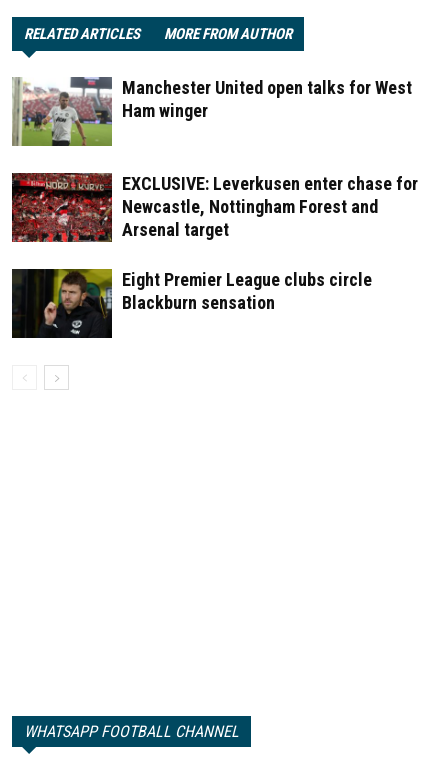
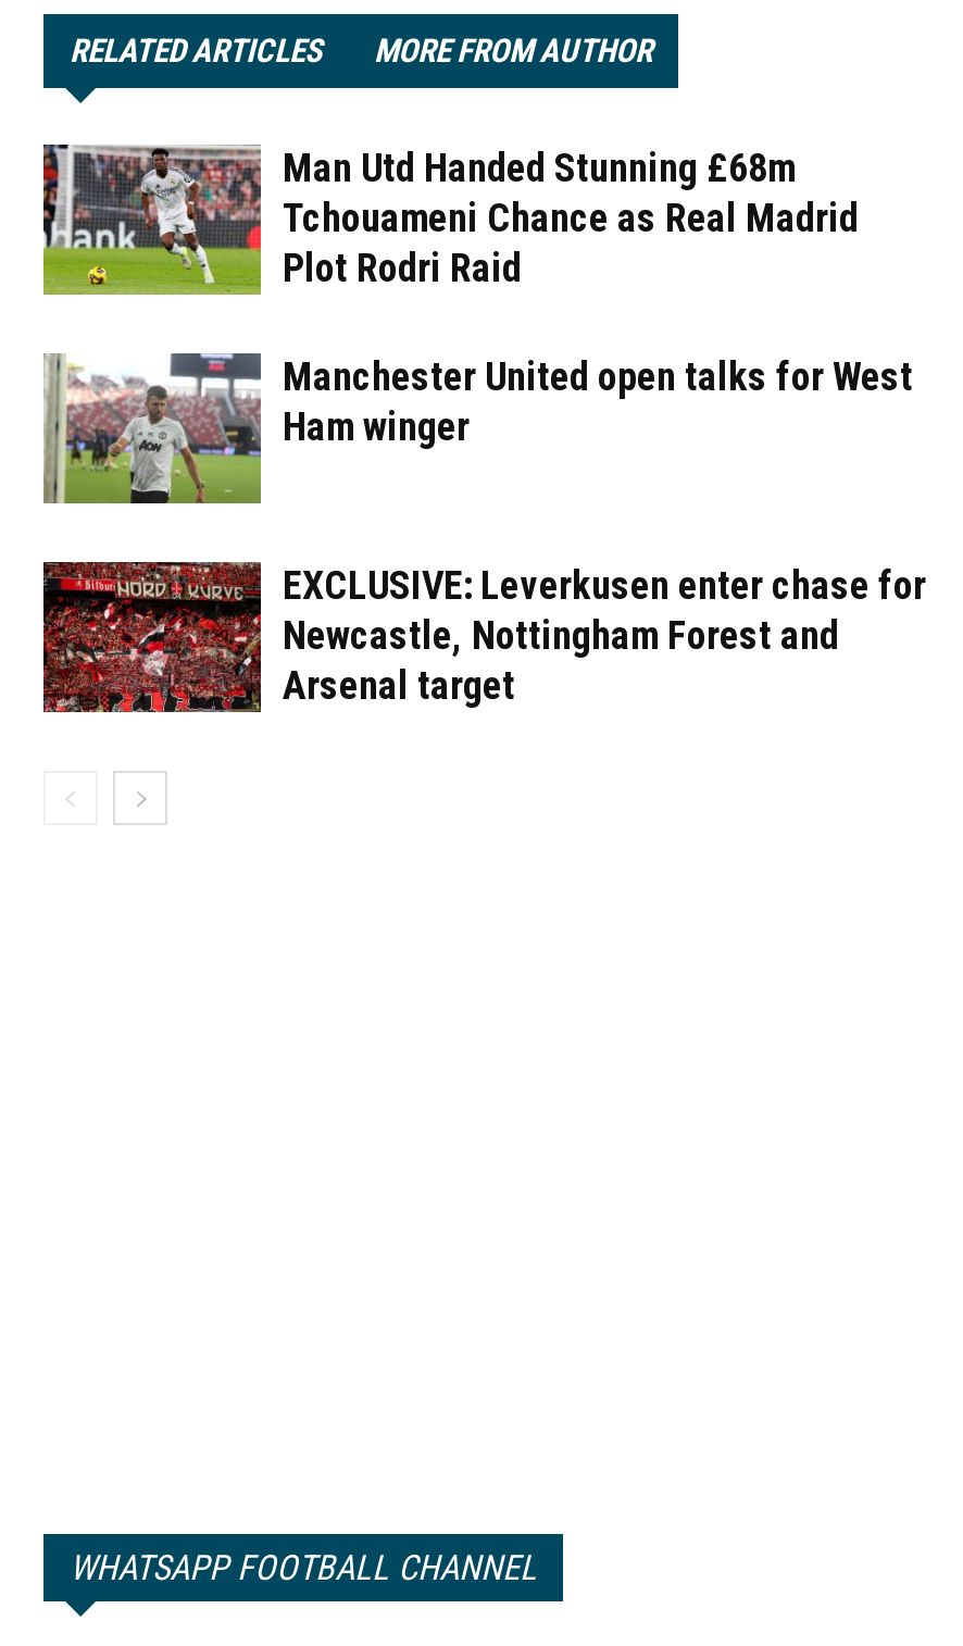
none -> [41,145,859,297] [image] | Man Utd Handed Stunning £68m | Tchouameni Chance as Real Madrid | Plot Rodri Raid
moved [11,76,418,240] -> [41,351,926,708]: [image] | Manchester United open talks for West | Ham winger | EXCLUSIVE: Leverkusen enter chase for | Newcastle, Nottingham Forest and | Arsenal target
[12,269,372,339] [image] | Eight Premier League clubs circle | Blackburn sensation -> none

